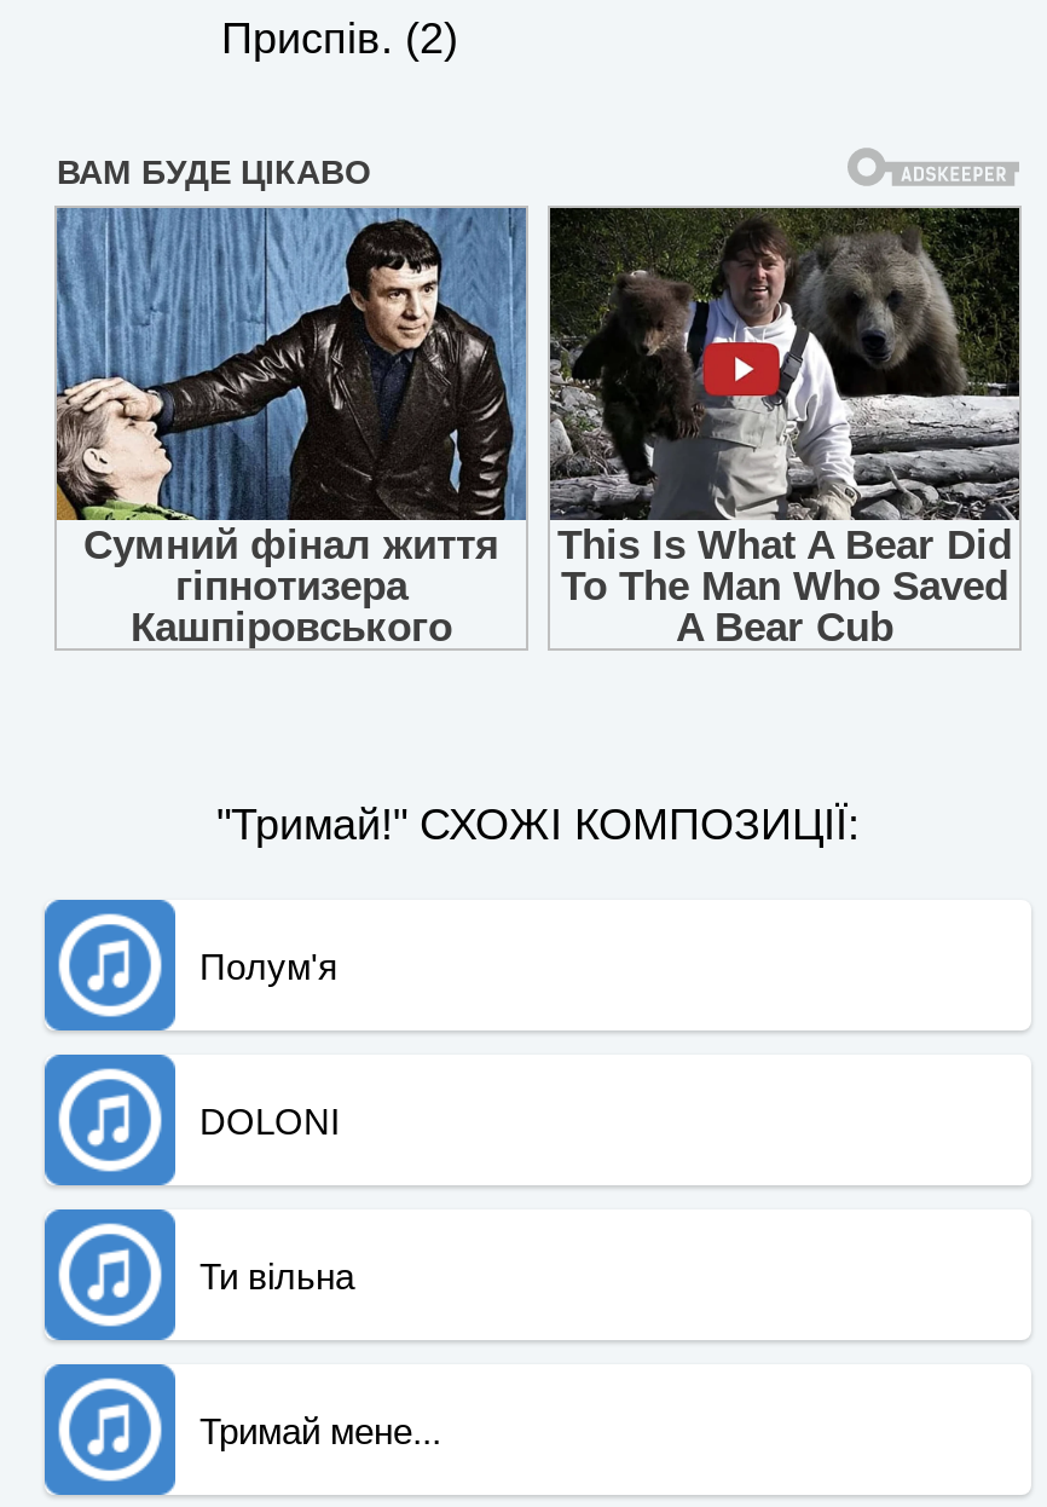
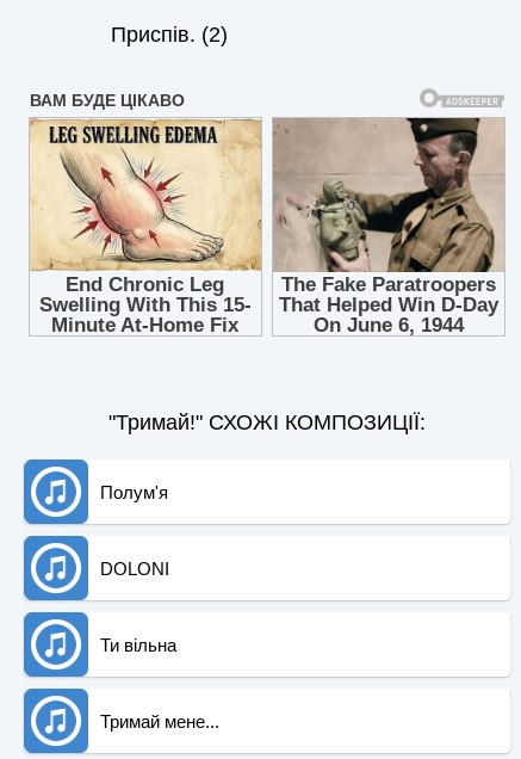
[54,206,528,651] [image] -> [29,117,262,335] [image]
[548,206,1022,646] [image] -> [272,117,504,337] [image]

